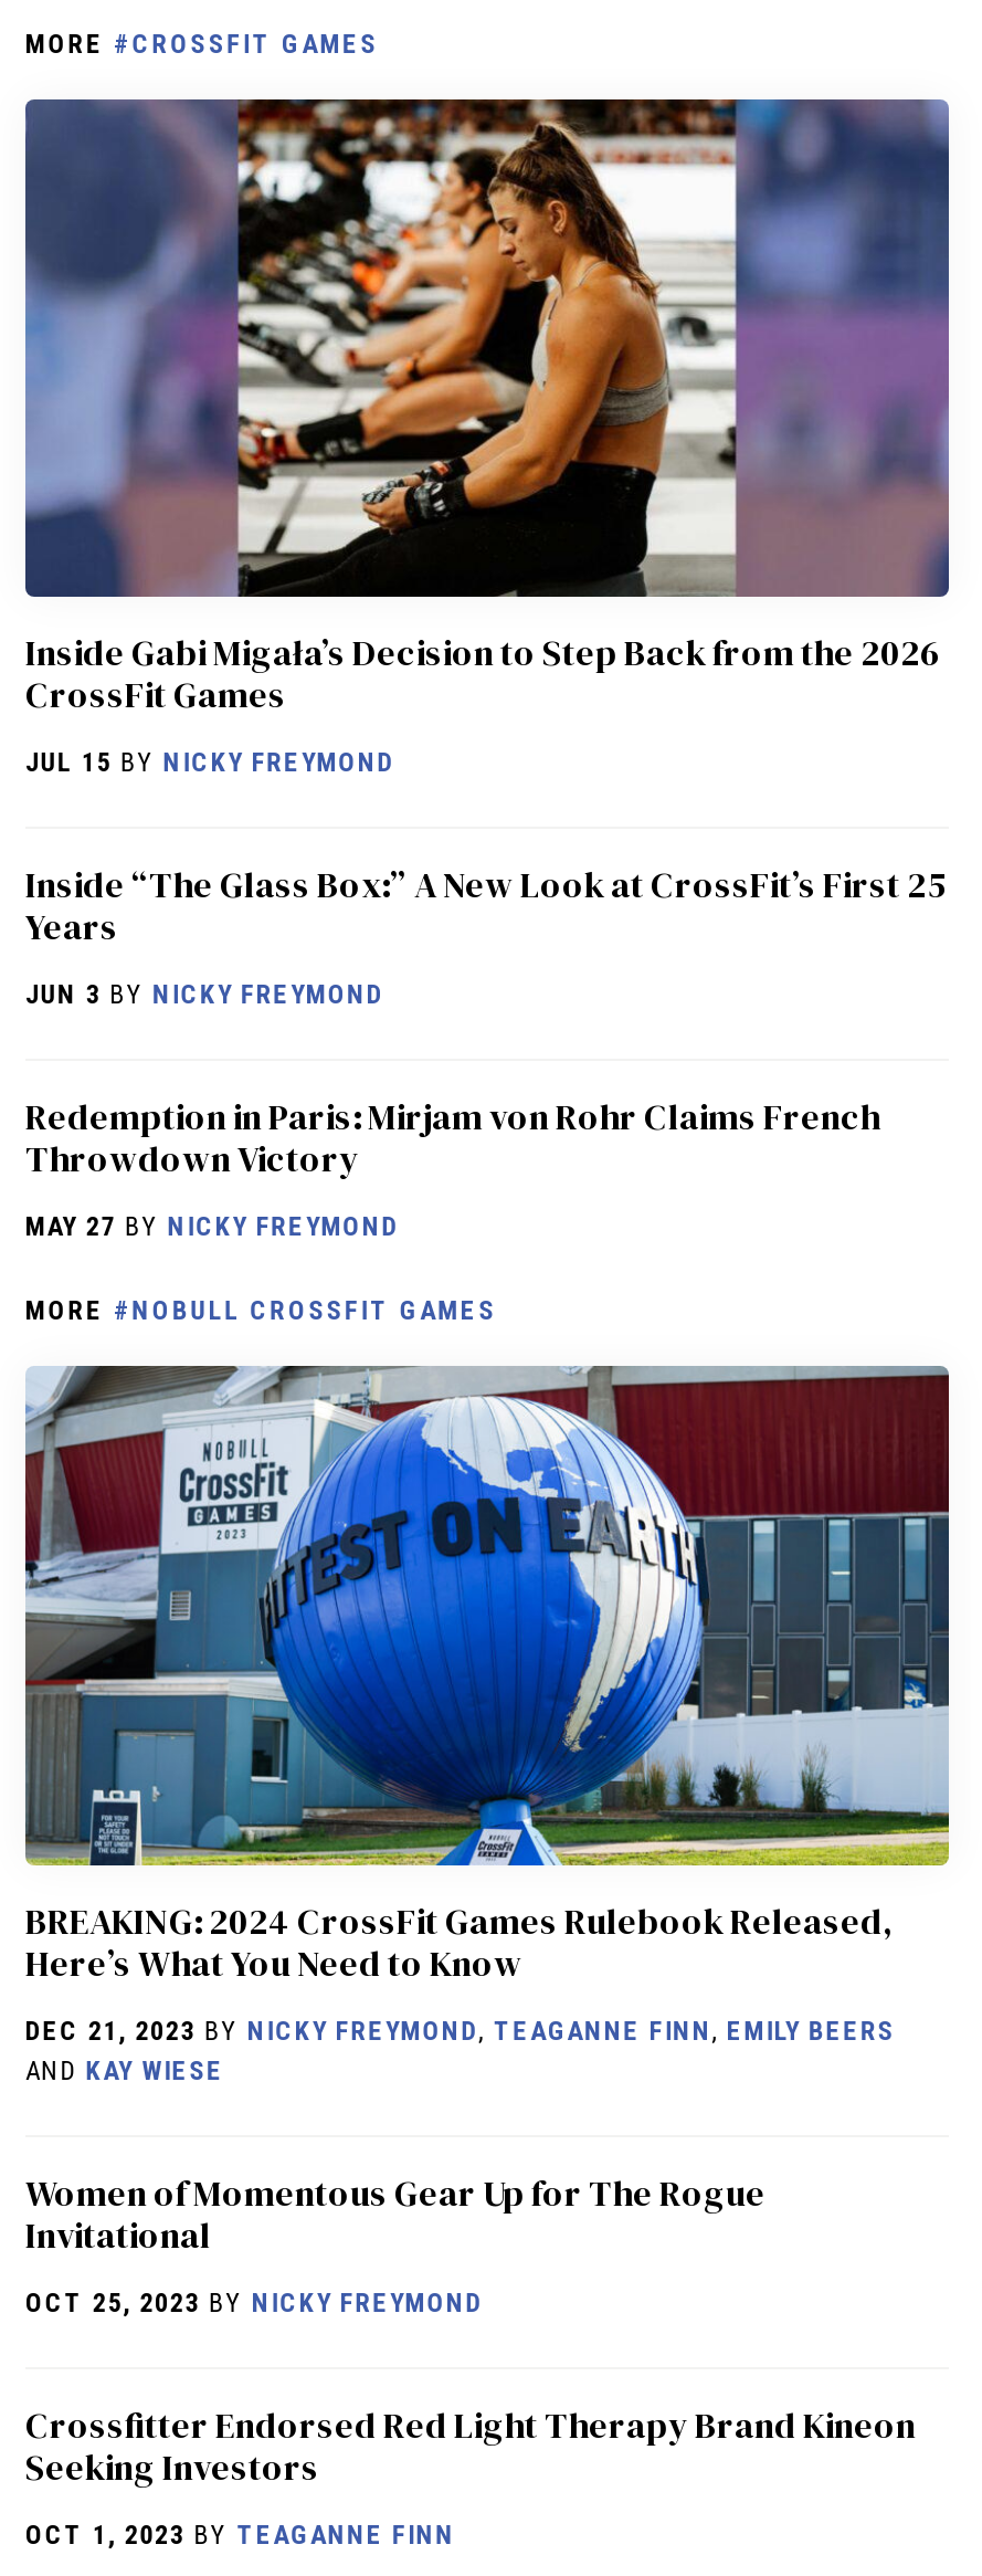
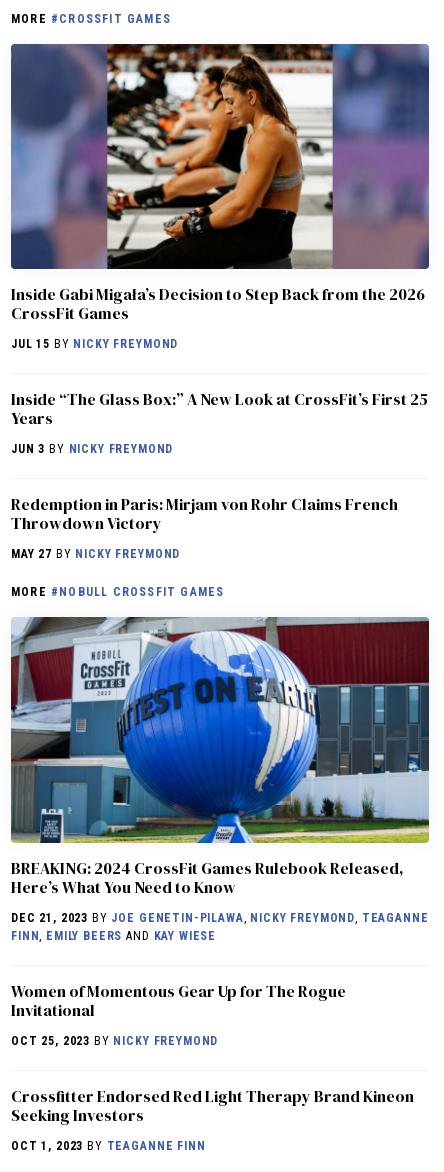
[25,2015,895,2086] DEC 21, 2023 BY NICKY FREYMOND, TEAGANNE FINN, EMILY BEERS | AND KAY WIESE -> [11,911,428,943] DEC 21, 2023 BY JOE GENETIN-PILAWA, NICKY FREYMOND, TEAGANNE | FINN, EMILY BEERS AND KAY WIESE

